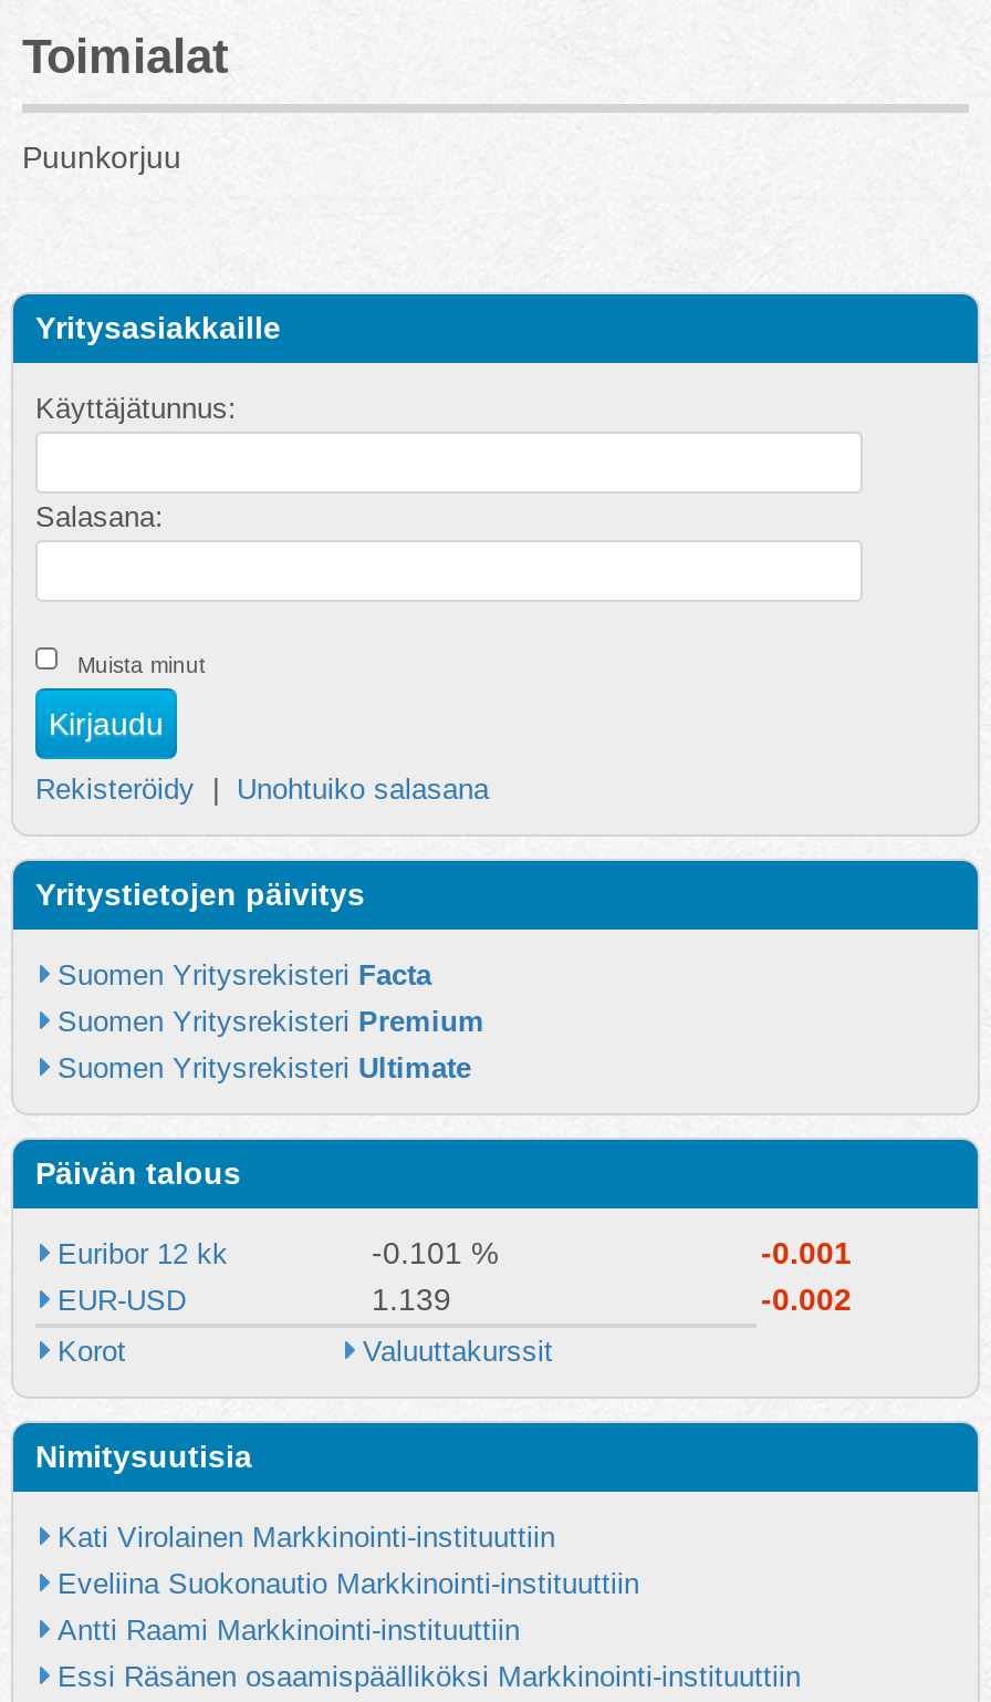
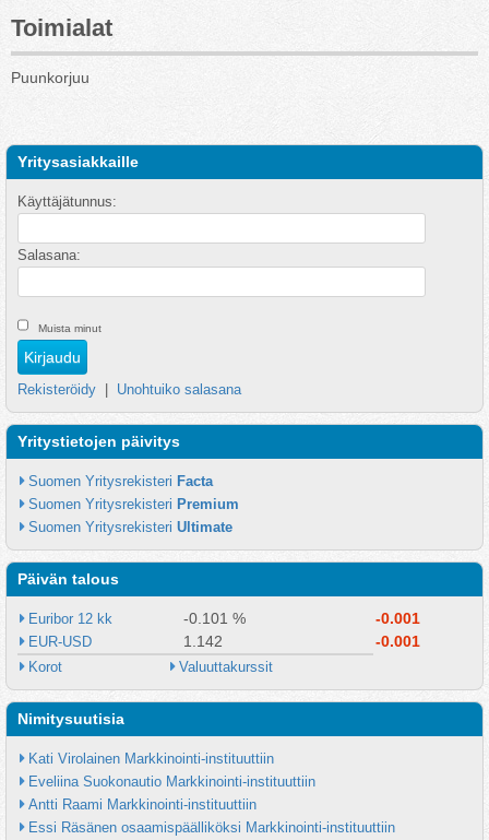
[363,1281,451,1317] 1.139 -> [179,632,223,650] 1.142
[761,1281,852,1317] -0.002 -> [375,632,420,650] -0.001

